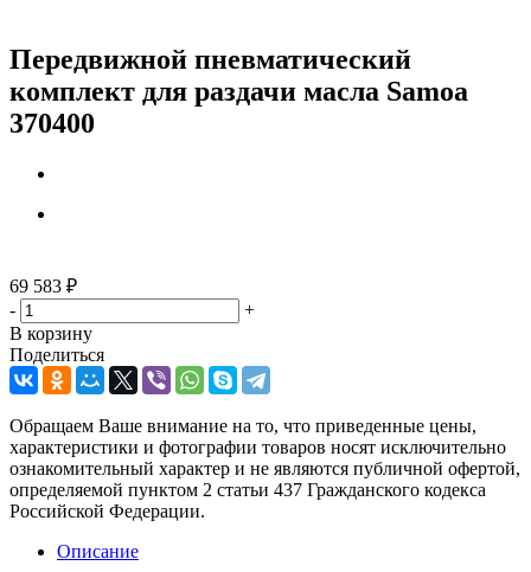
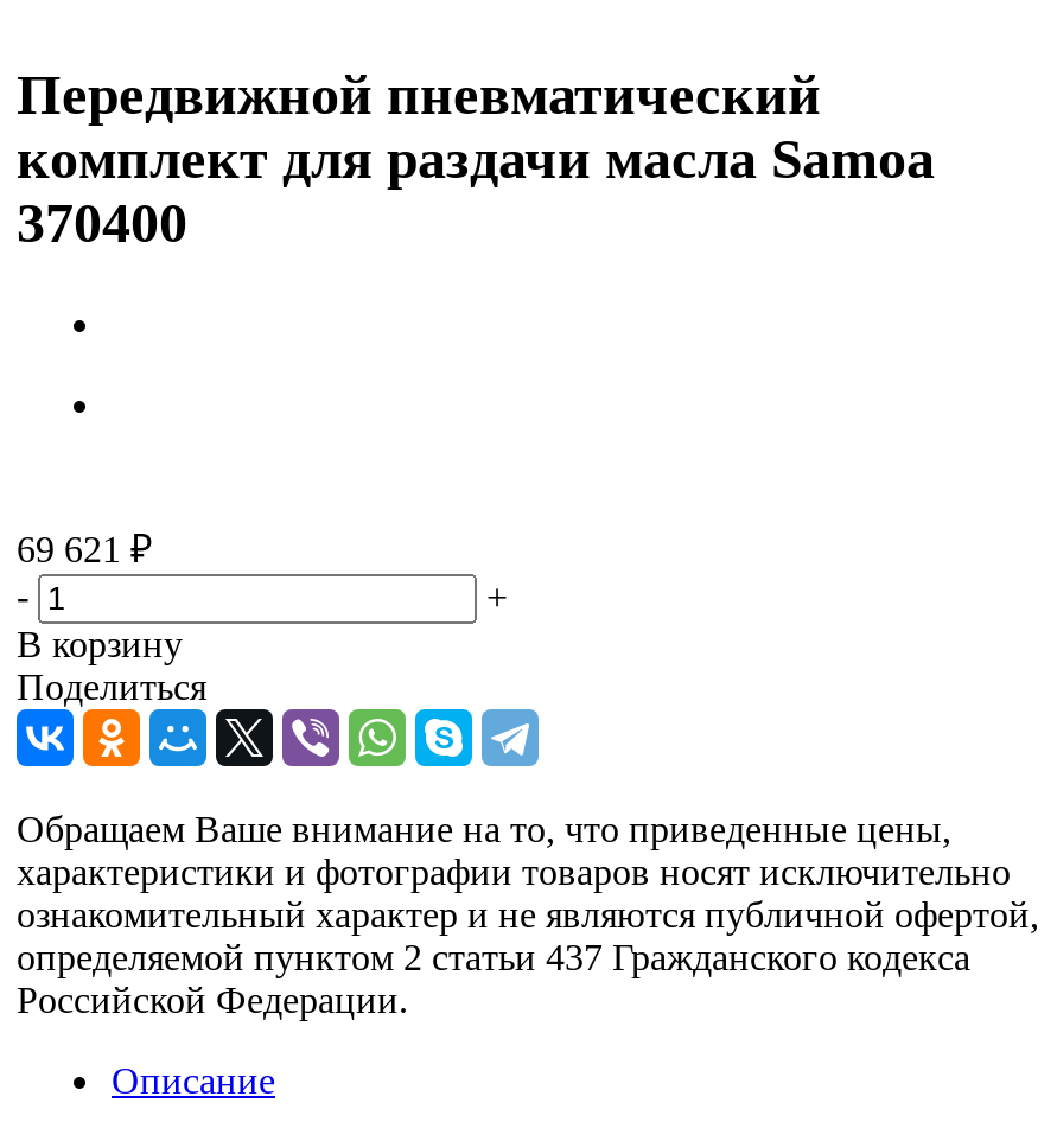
[9,276,77,296] 69 583 ₽ -> [17,529,152,569] 69 621 ₽

